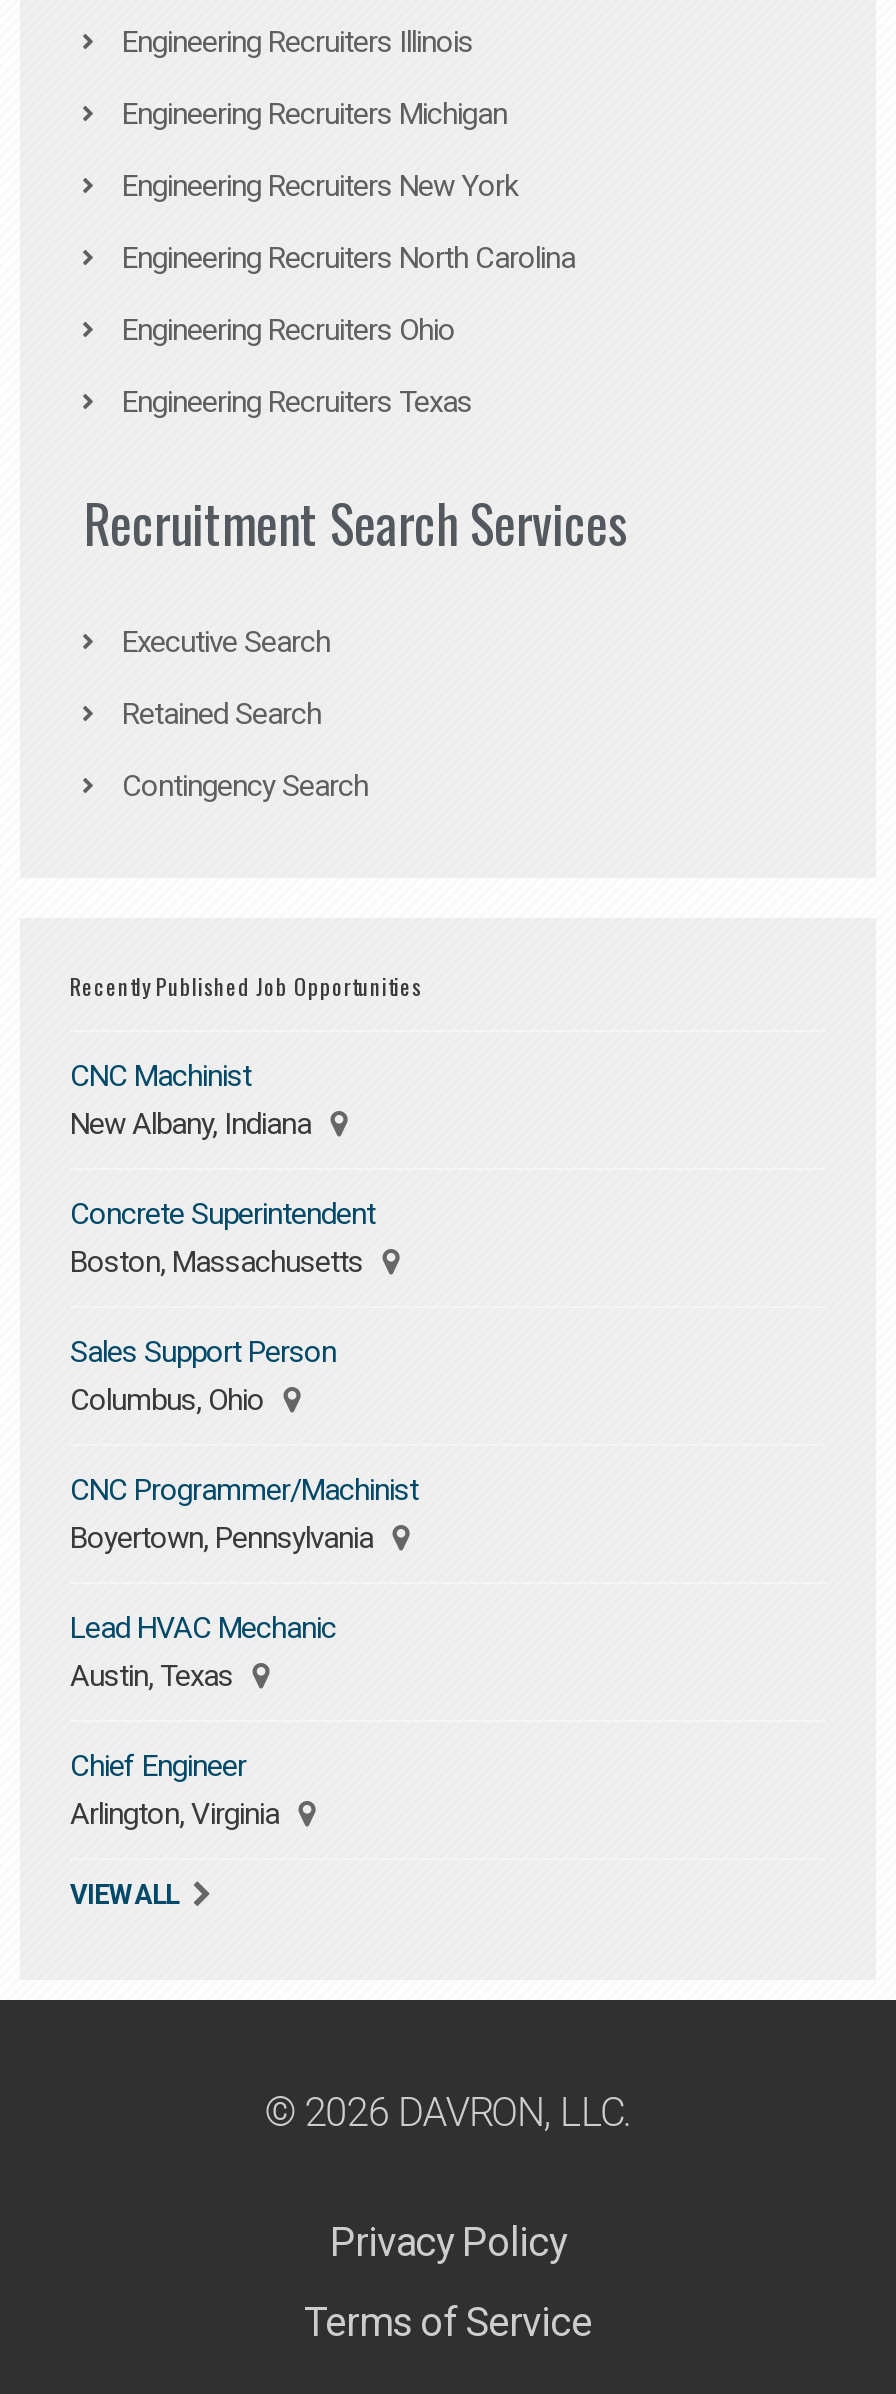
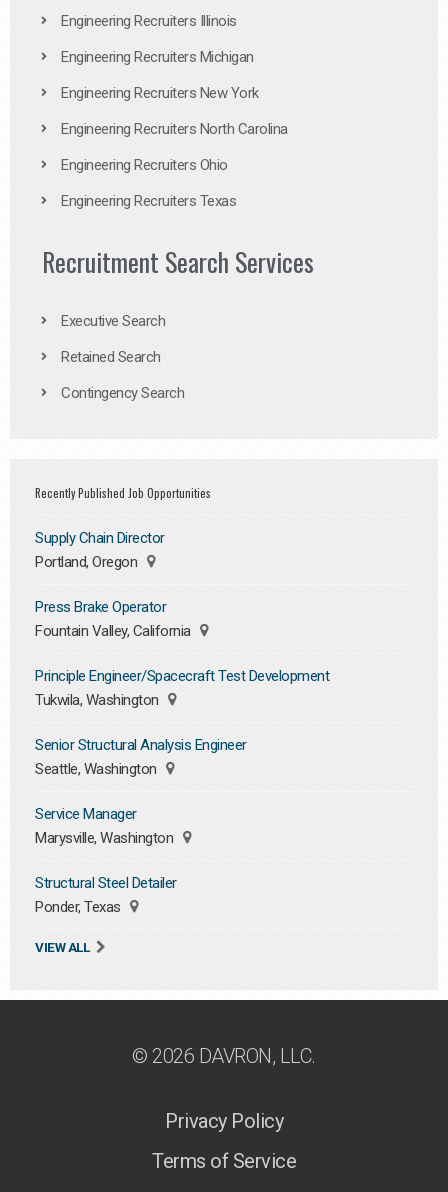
[70,1058,318,1142] CNC Machinist | New Albany, Indiana -> [35,529,164,571] Supply Chain Director | Portland, Oregon
[70,1196,375,1280] Concrete Superintendent | Boston, Massachusetts -> [35,598,194,640] Press Brake Operator | Fountain Valley, California
[70,1334,336,1418] Sales Support Person | Columbus, Ohio -> [35,667,329,709] Principle Engineer/Spacecraft Test Development | Tukwila, Washington
[70,1472,418,1556] CNC Programmer/Machinist | Boyertown, Pennsylvania -> [35,736,246,778] Senior Structural Analysis Engineer | Seattle, Washington
[70,1610,336,1694] Lead HVAC Mechanic | Austin, Texas -> [35,805,176,847] Service Manager | Marysville, Washington
[70,1748,286,1832] Chief Engineer | Arlington, Virginia -> [35,874,176,916] Structural Steel Detailer | Ponder, Texas

